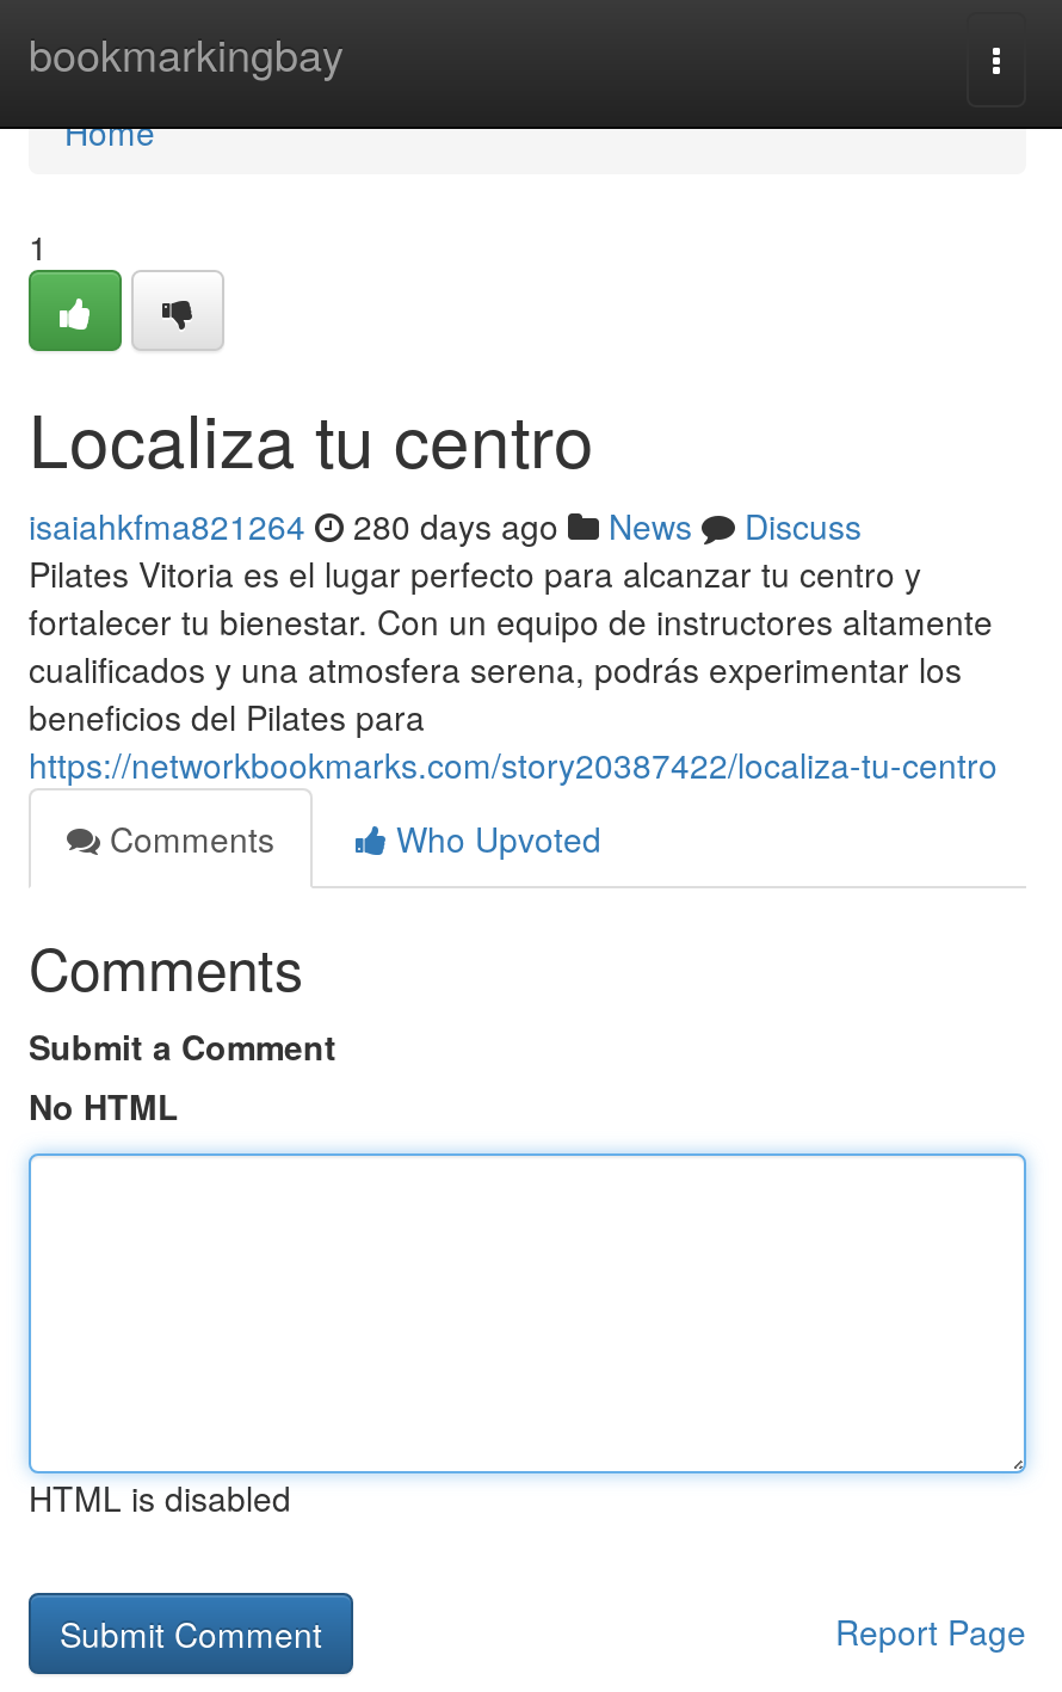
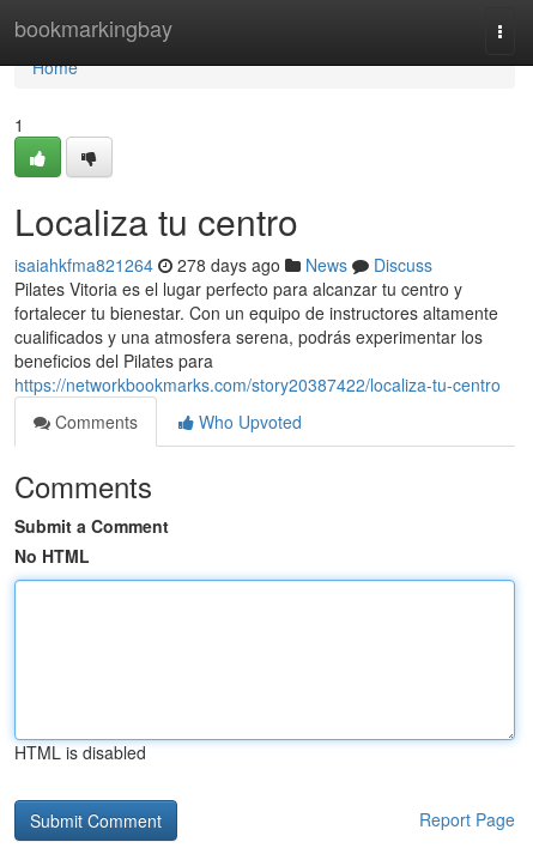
[29,502,862,549] isaiahkfma821264 280 days ago News Discuss -> [14,253,432,277] isaiahkfma821264 278 days ago News Discuss

